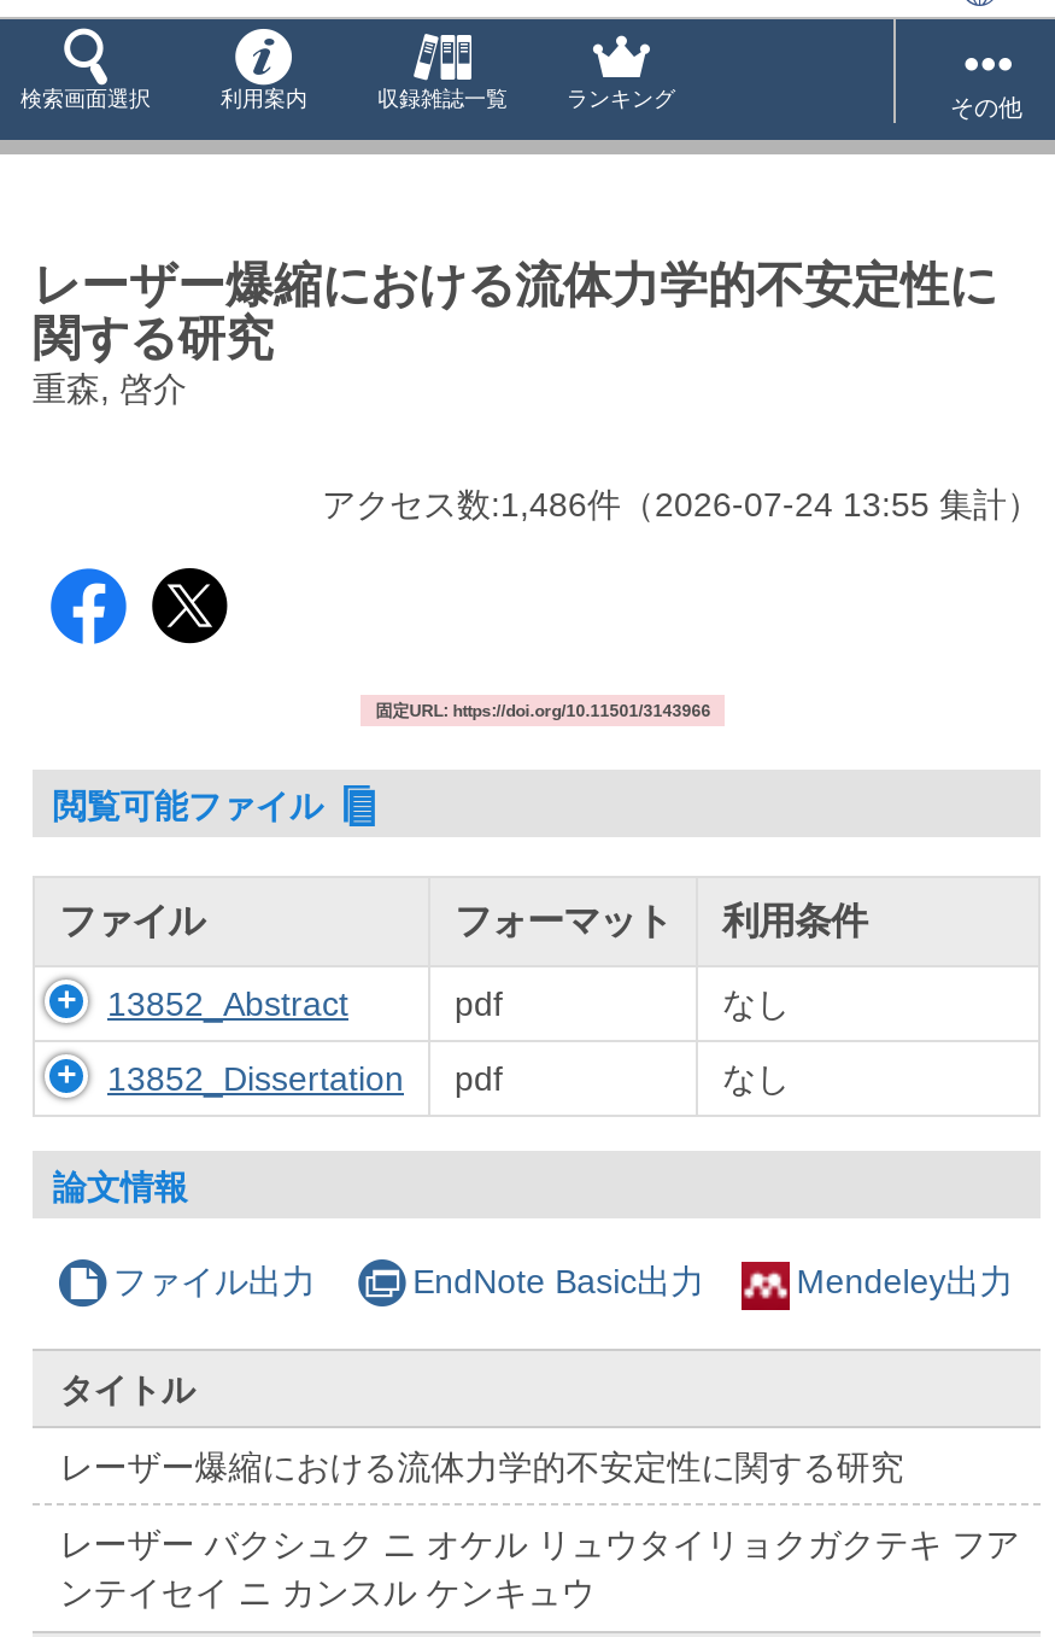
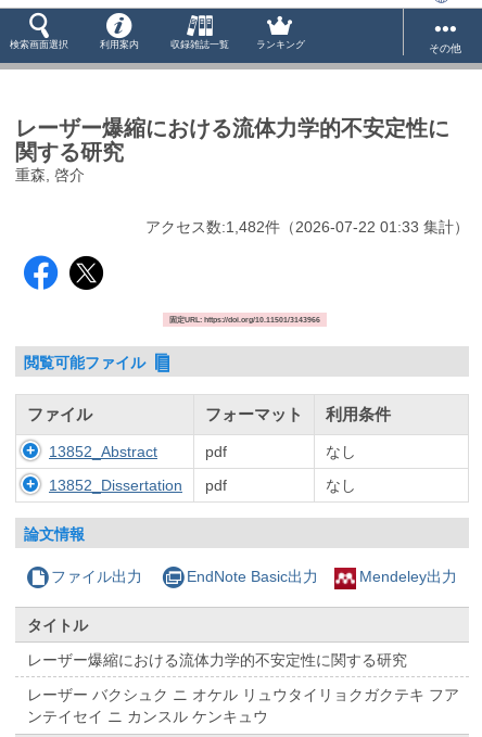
[322,485,1041,524] アクセス数:1,486件（2026-07-24 13:55 集計） -> [145,218,469,236] アクセス数:1,482件（2026-07-22 01:33 集計）

